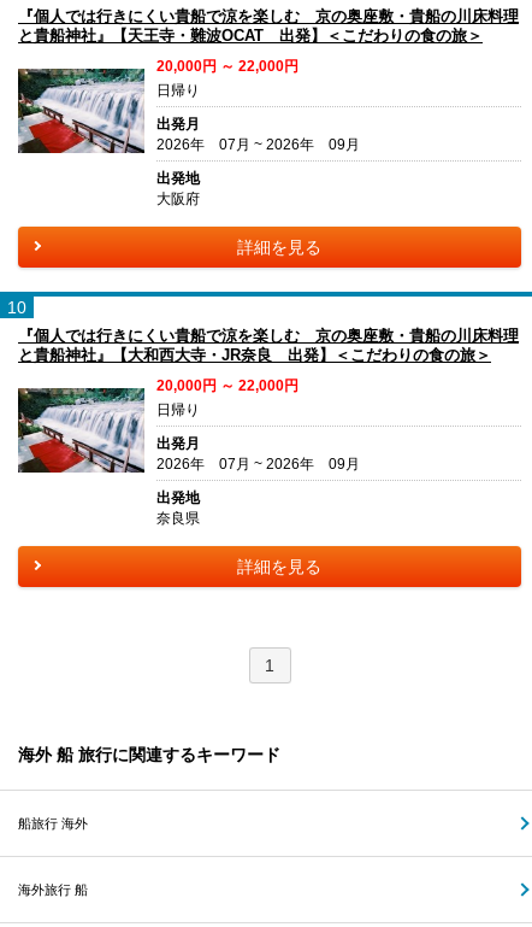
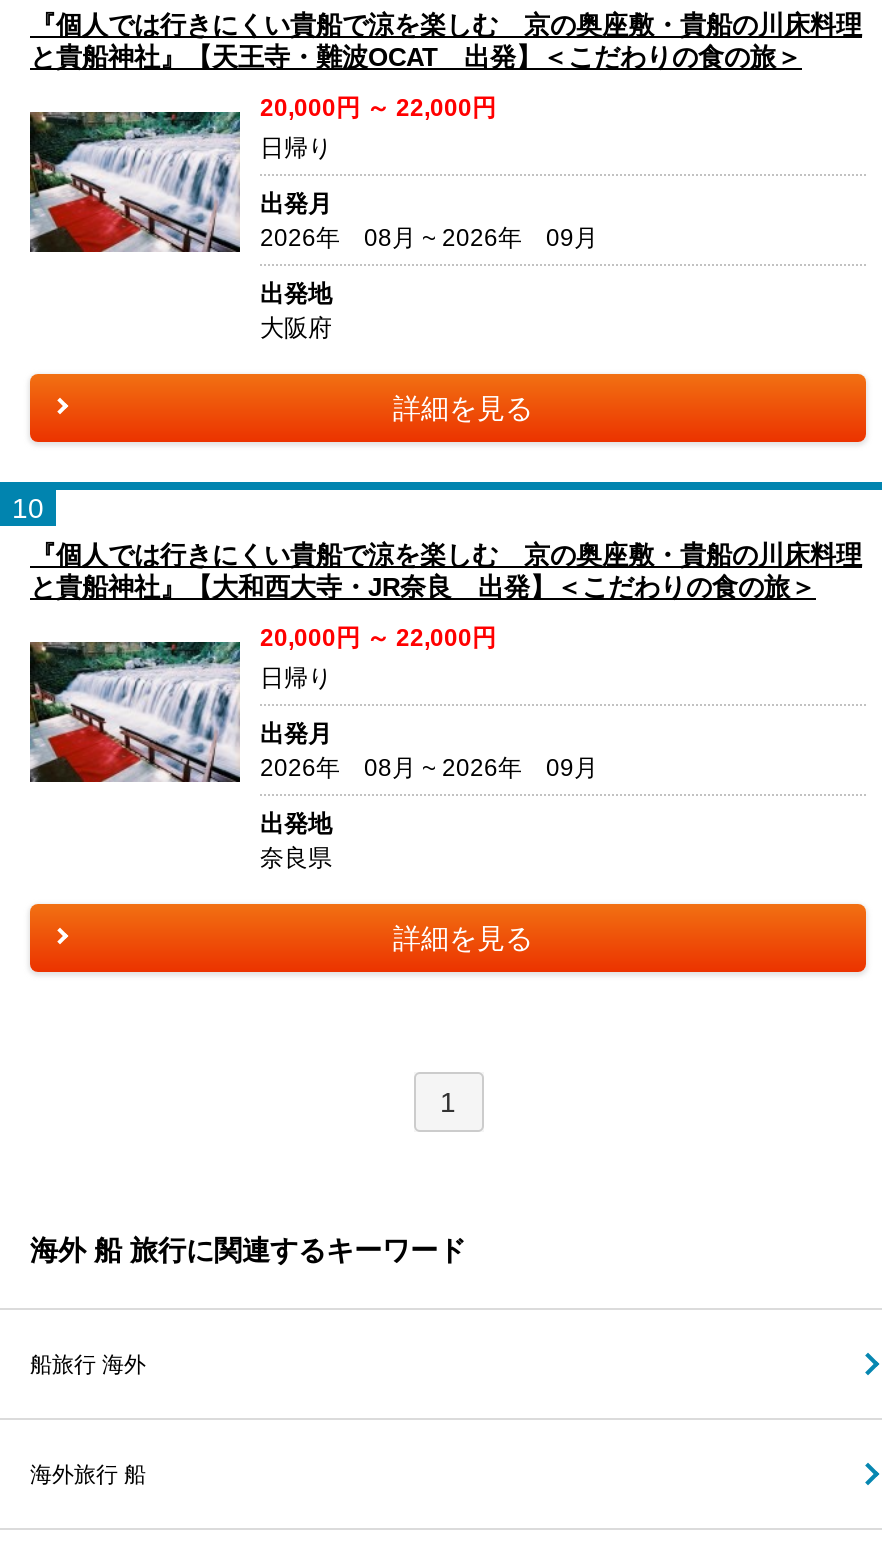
[156,136,360,153] 2026年 07月 ~ 2026年 09月 -> [260,224,598,252] 2026年 08月 ~ 2026年 09月
[156,455,360,472] 2026年 07月 ~ 2026年 09月 -> [260,754,598,782] 2026年 08月 ~ 2026年 09月

